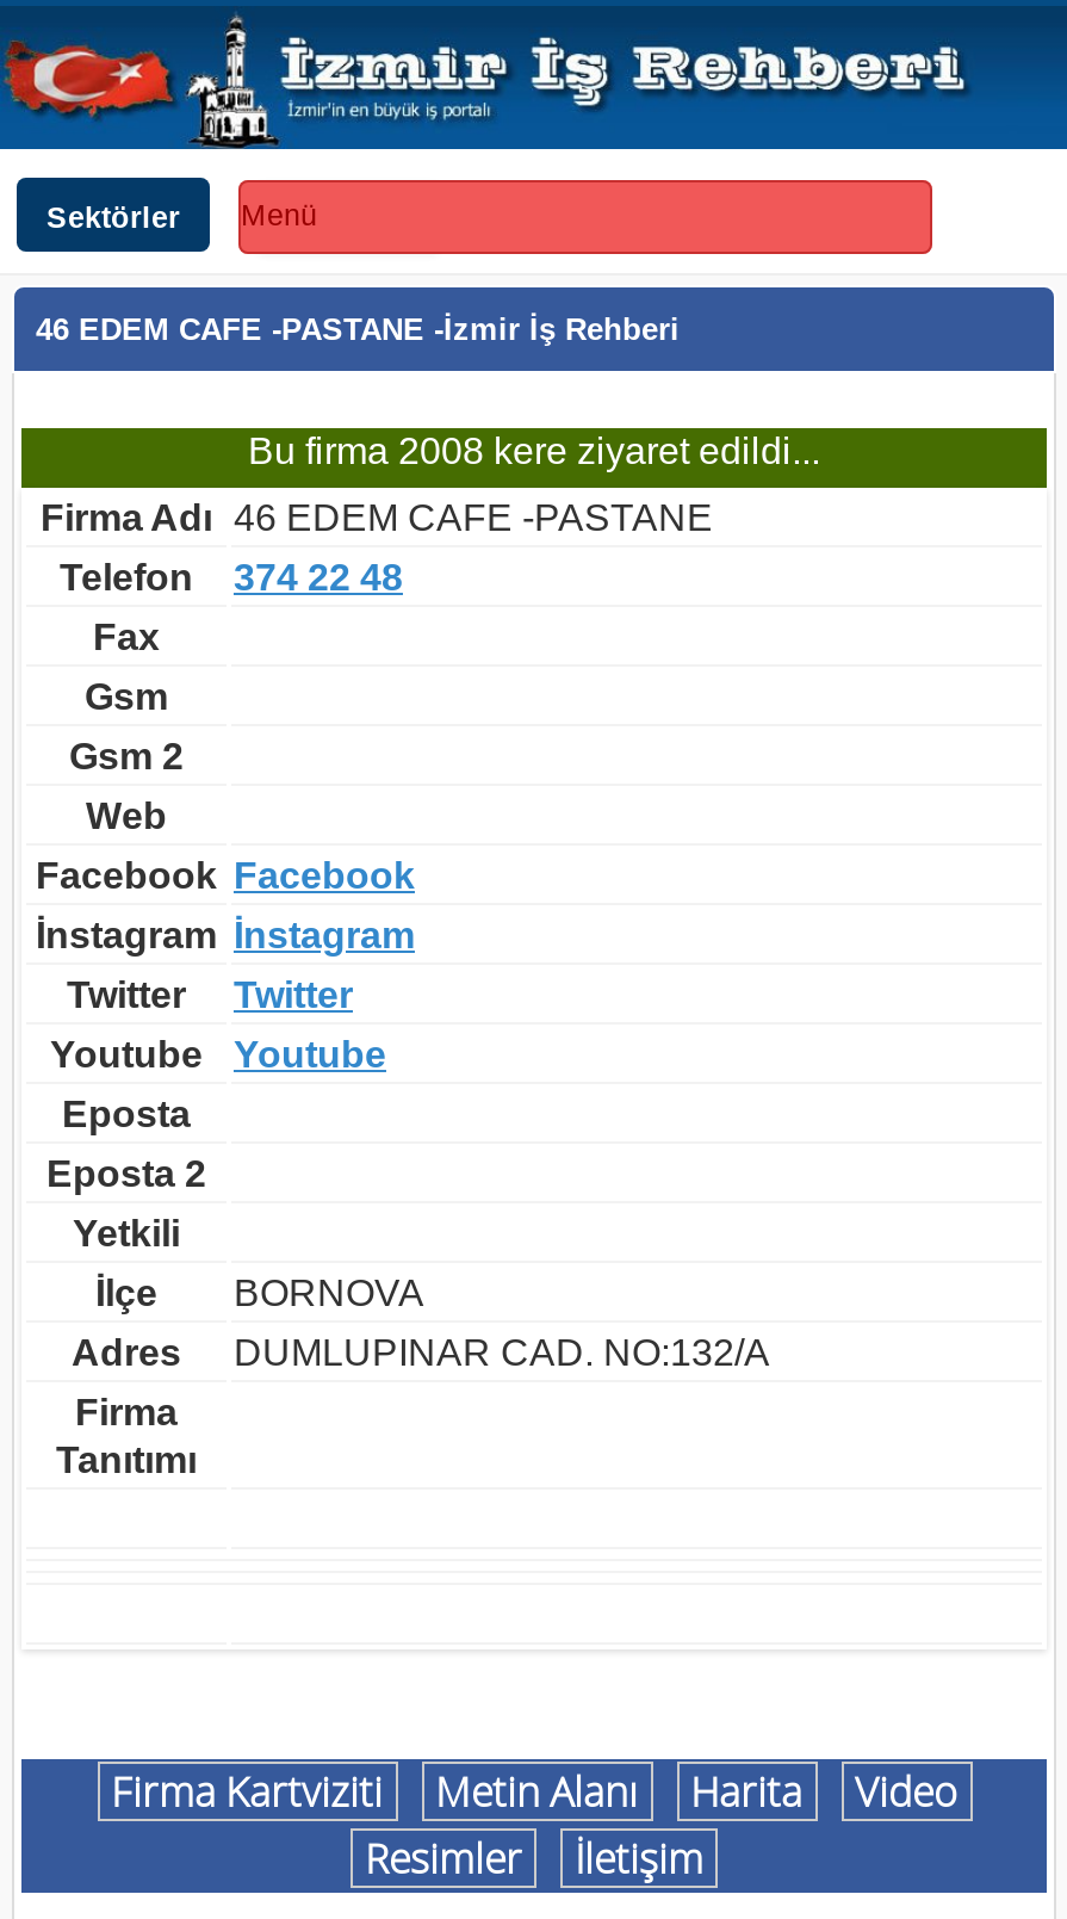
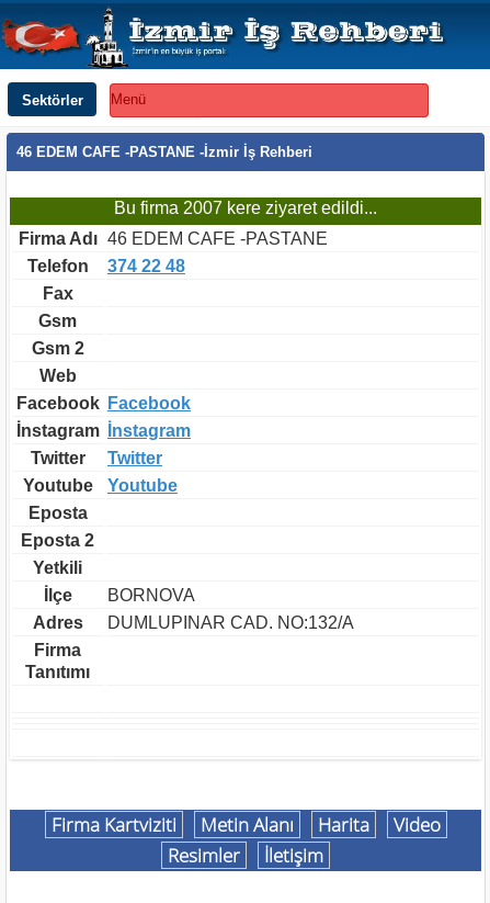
[248,430,820,471] Bu firma 2008 kere ziyaret edildi... -> [114,198,377,217] Bu firma 2007 kere ziyaret edildi...

